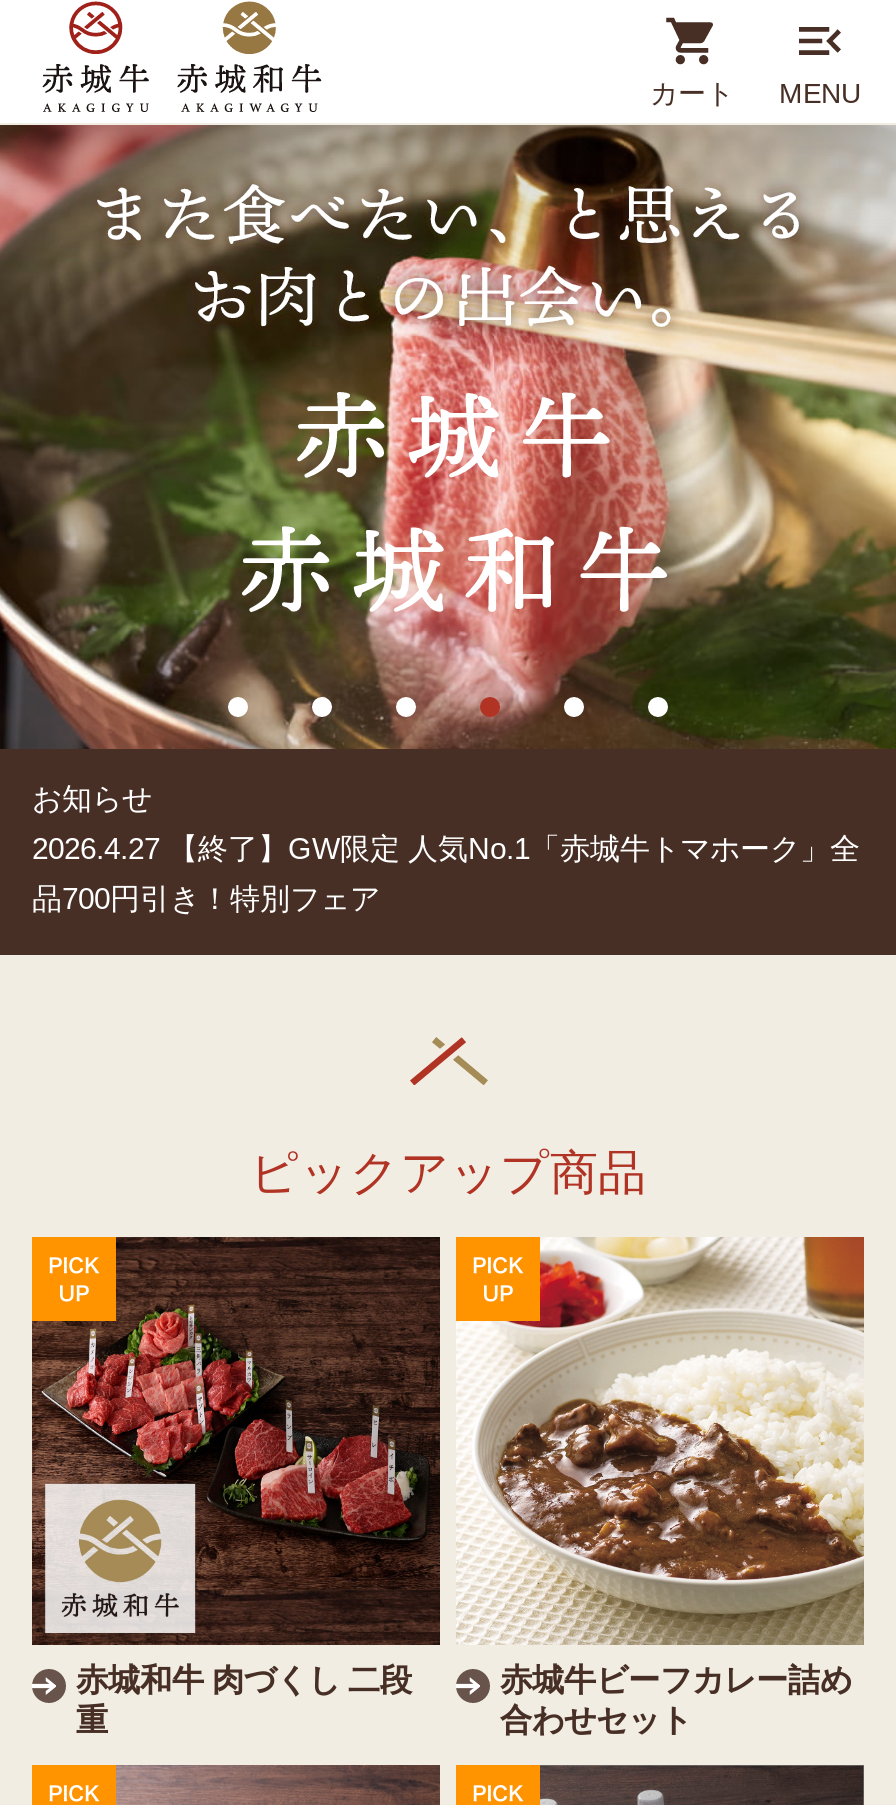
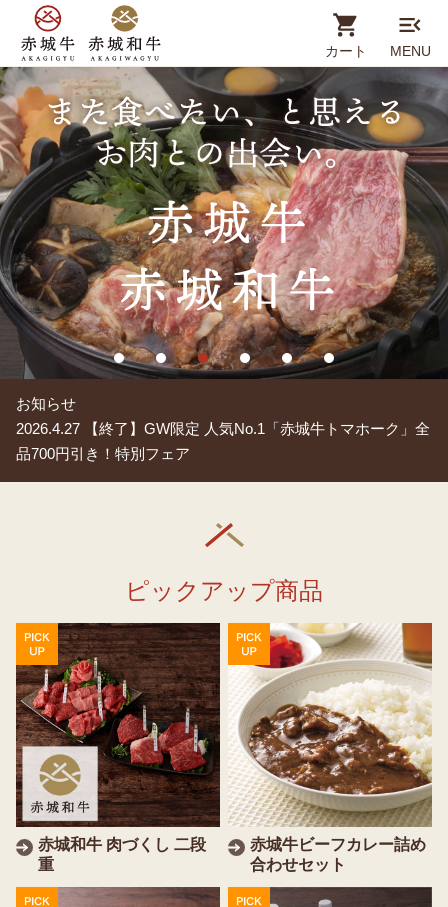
[6,123,890,751] [image] -> [3,67,445,379] [image]

